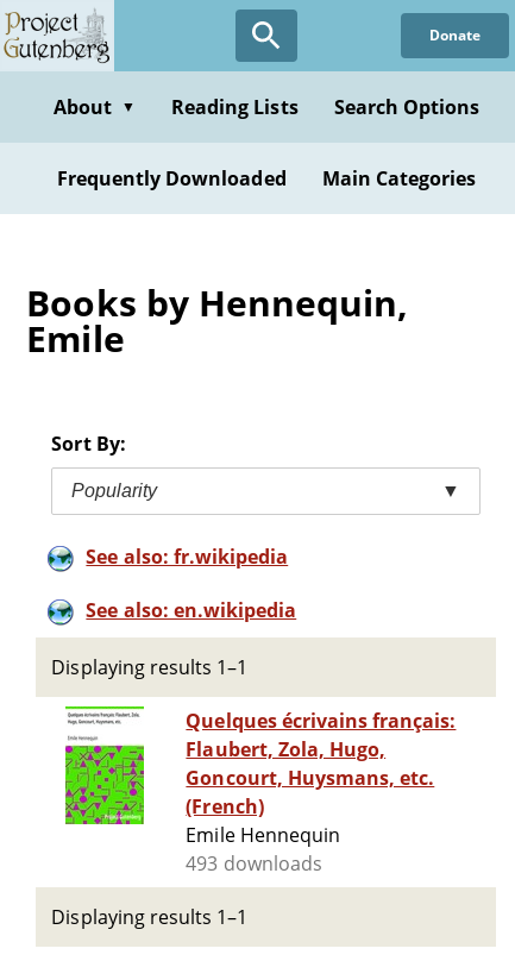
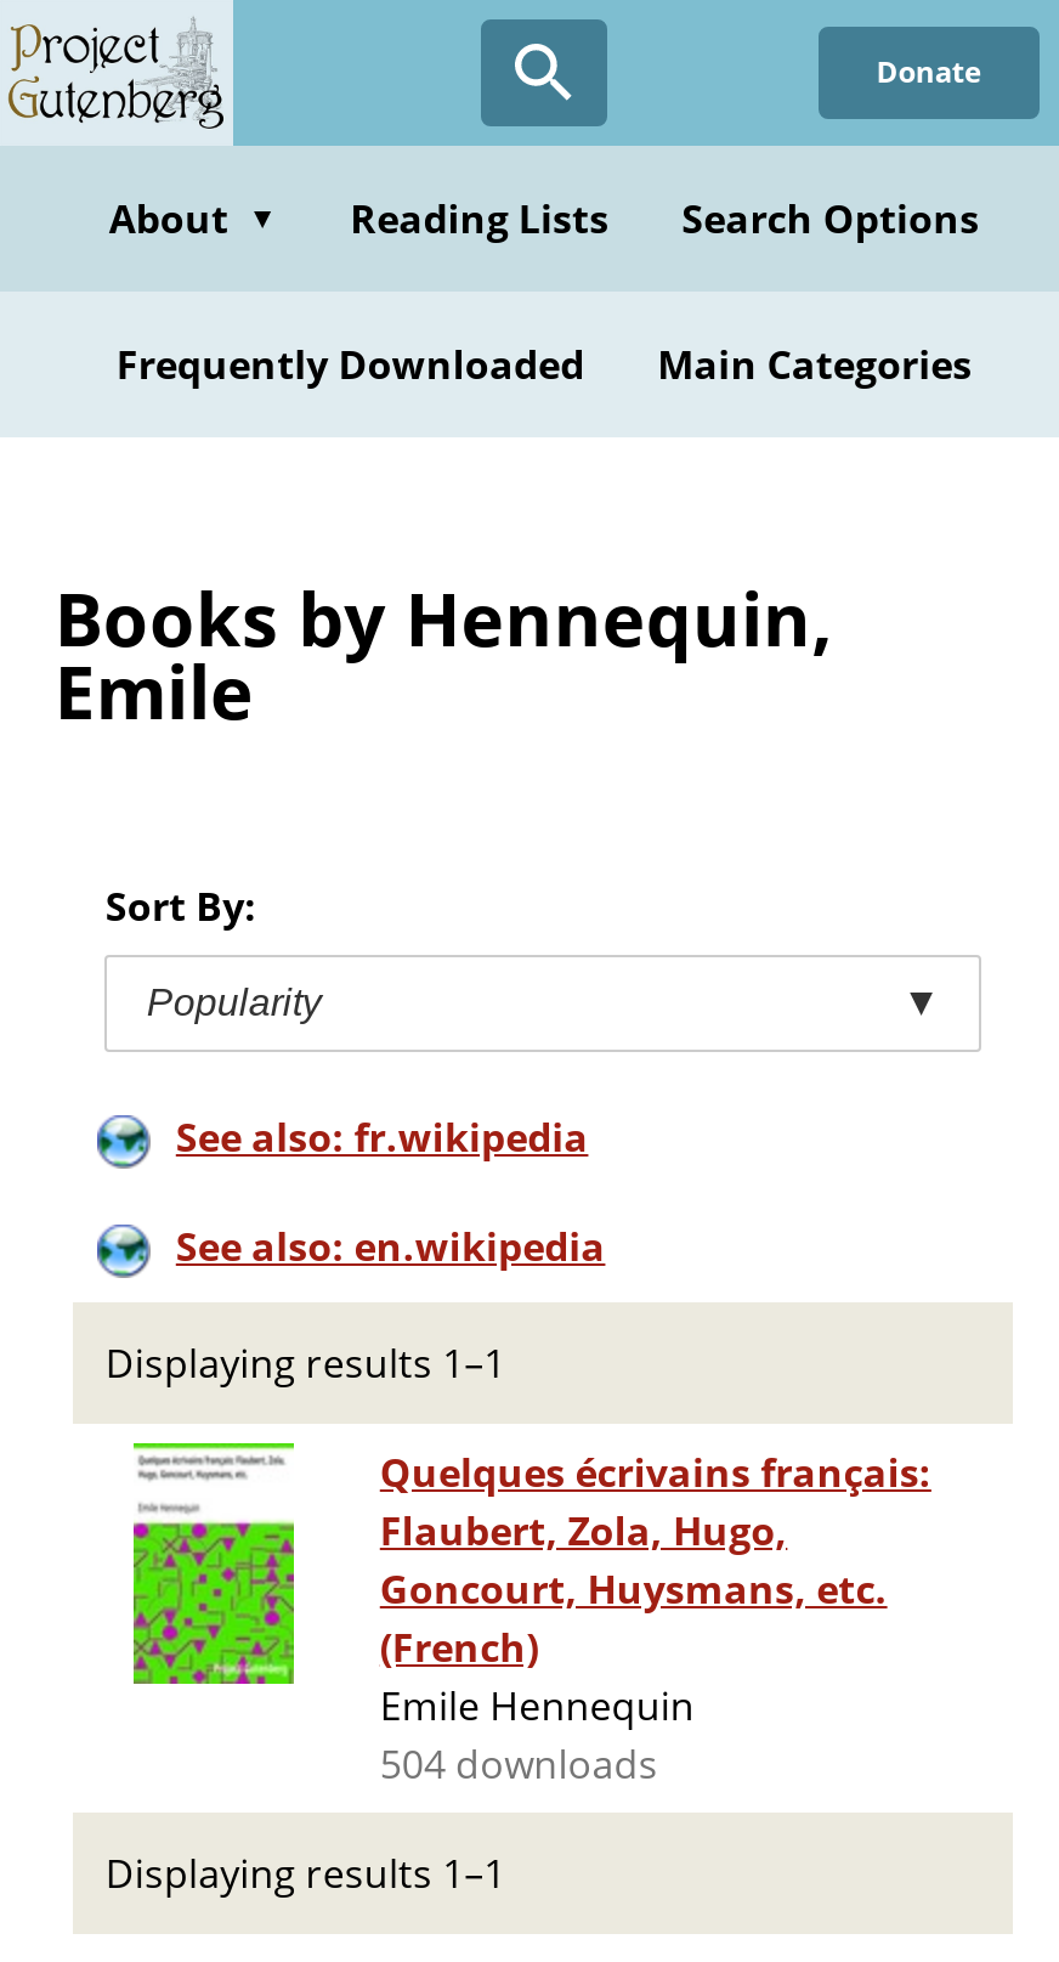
[186,851,322,877] 493 downloads -> [380,1738,658,1791] 504 downloads

